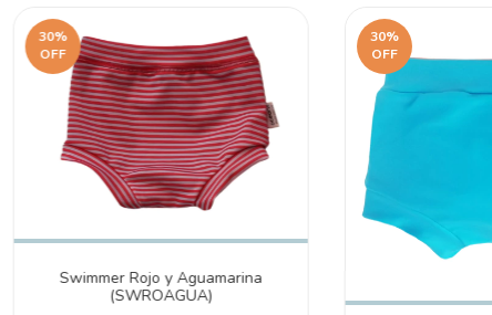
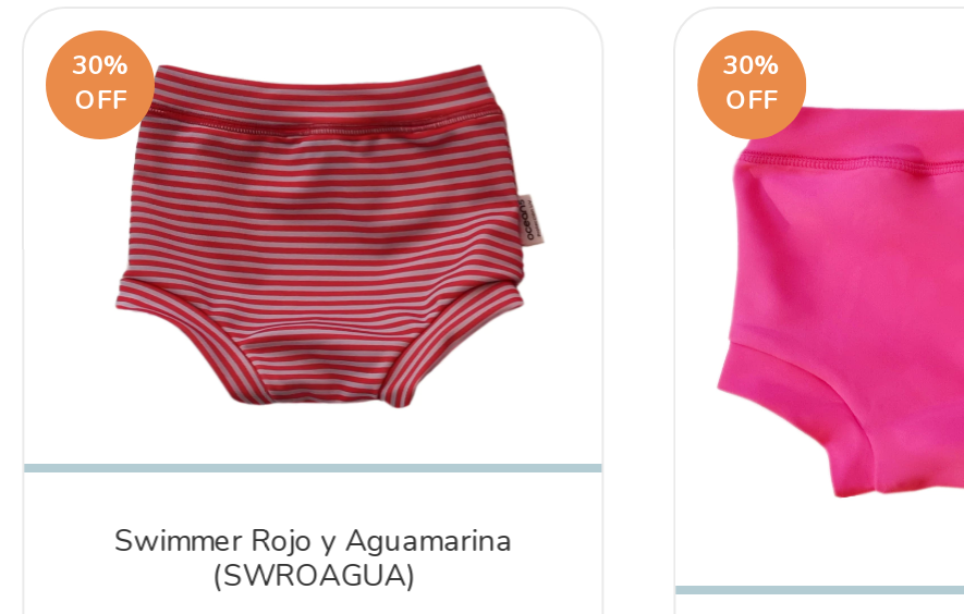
[361,57,489,260] [image] -> [709,105,957,503] [image]

